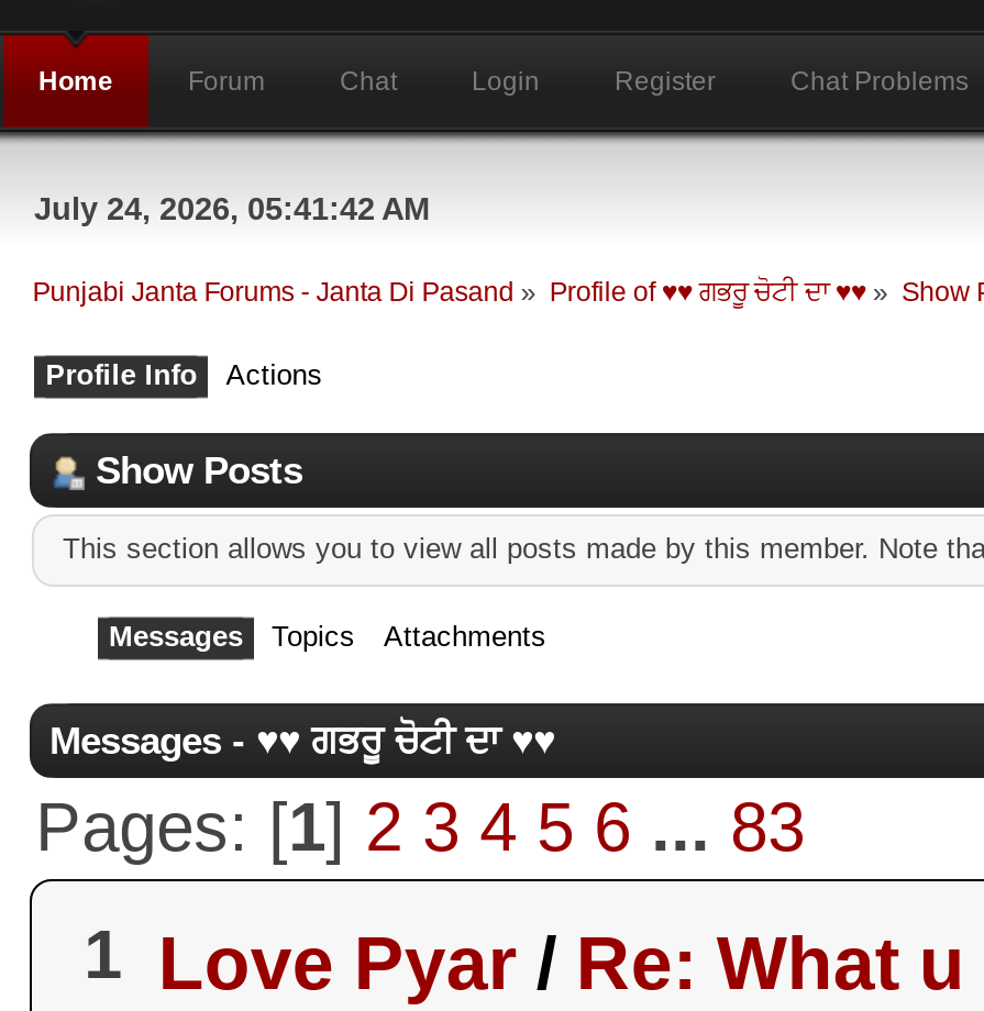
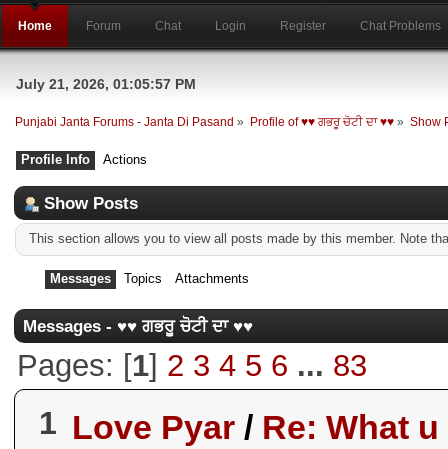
[34,191,430,226] July 24, 2026, 05:41:42 AM -> [16,76,196,92] July 21, 2026, 01:05:57 PM

